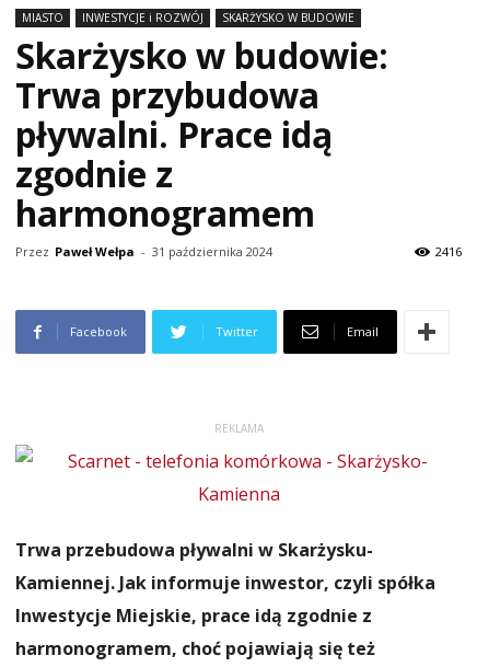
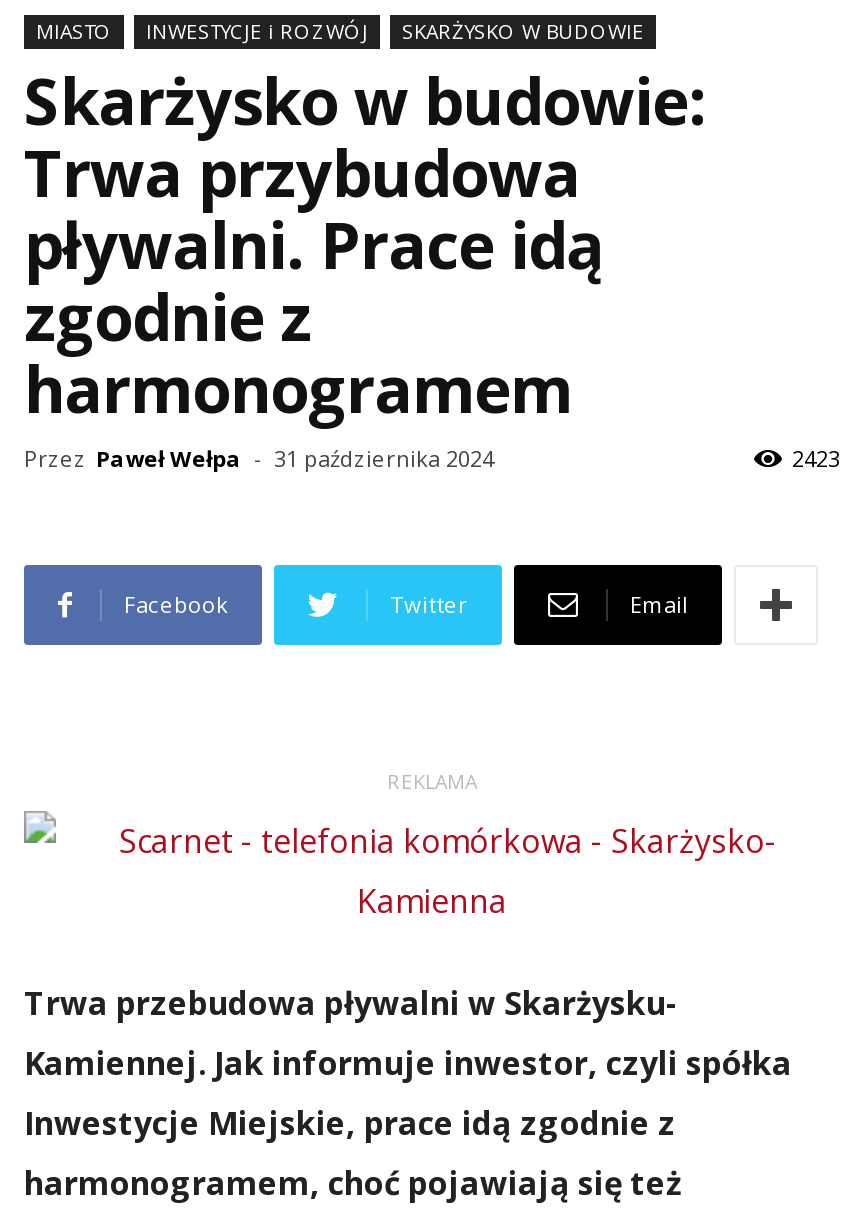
[435,243,462,260] 2416 -> [792,443,840,473] 2423

